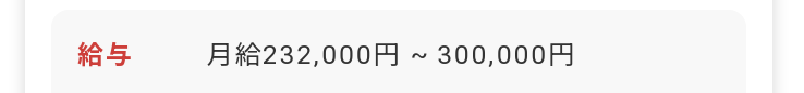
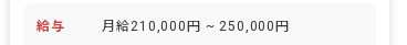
[207,40,576,71] 月給232,000円 ~ 300,000円 -> [102,18,290,34] 月給210,000円 ~ 250,000円

